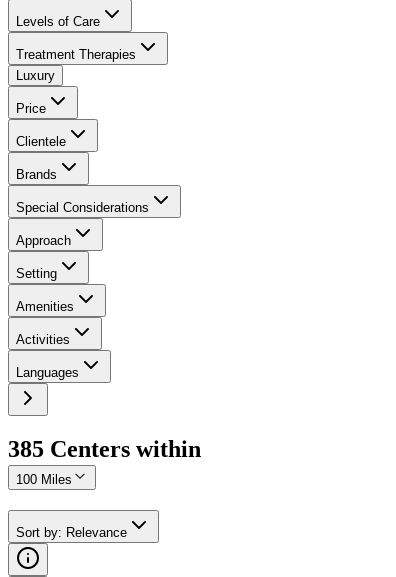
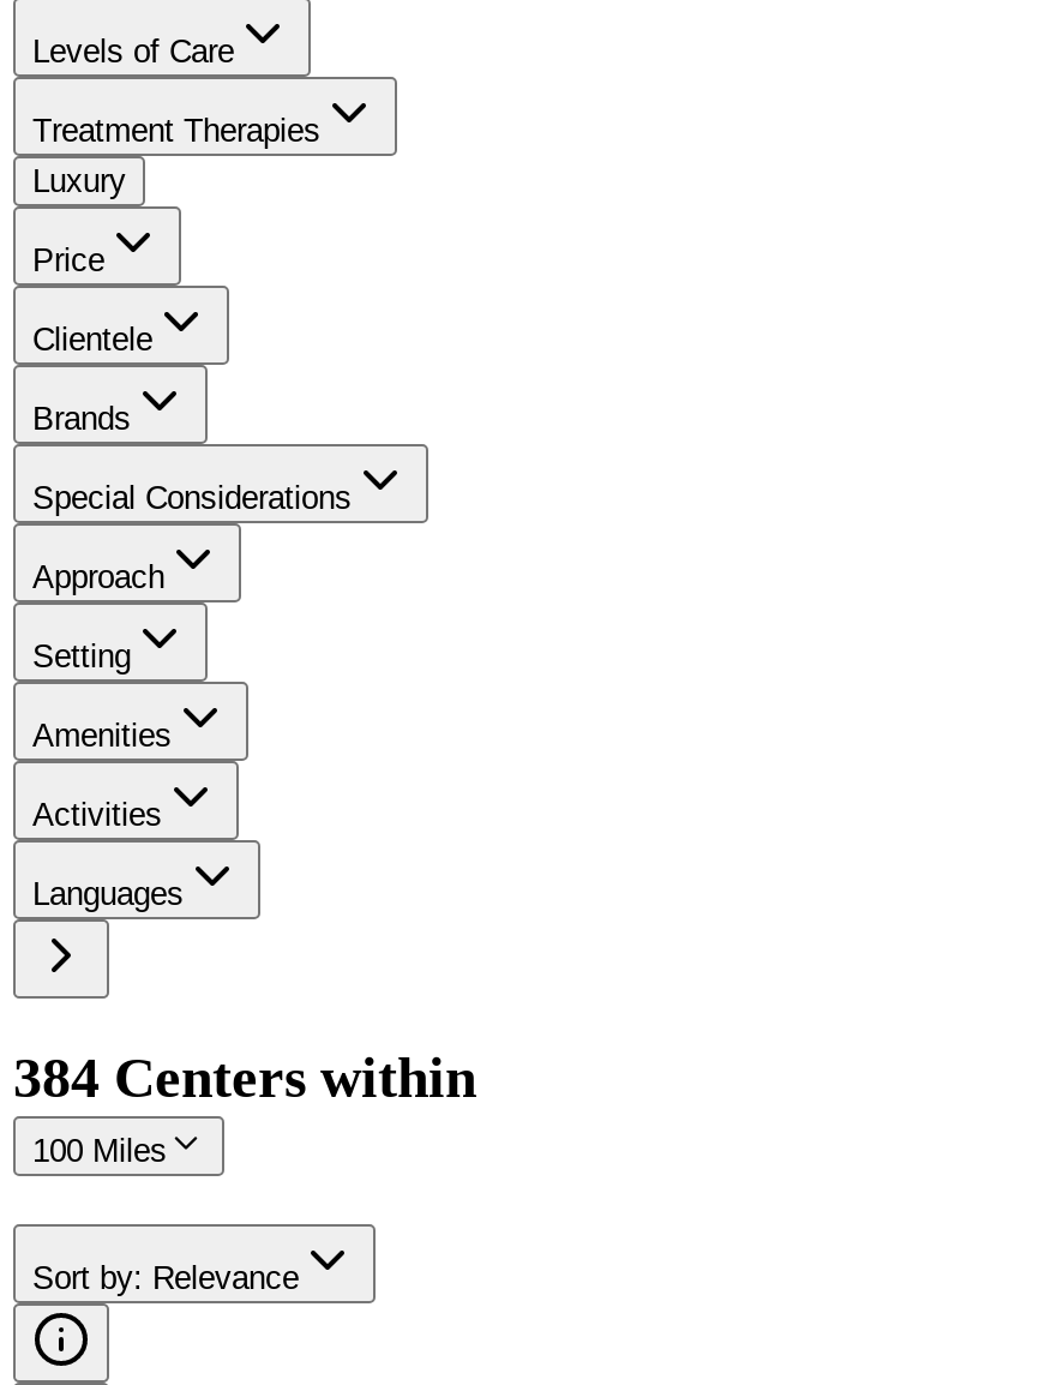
[8,436,201,462] 385 Centers within -> [13,1046,476,1108] 384 Centers within

